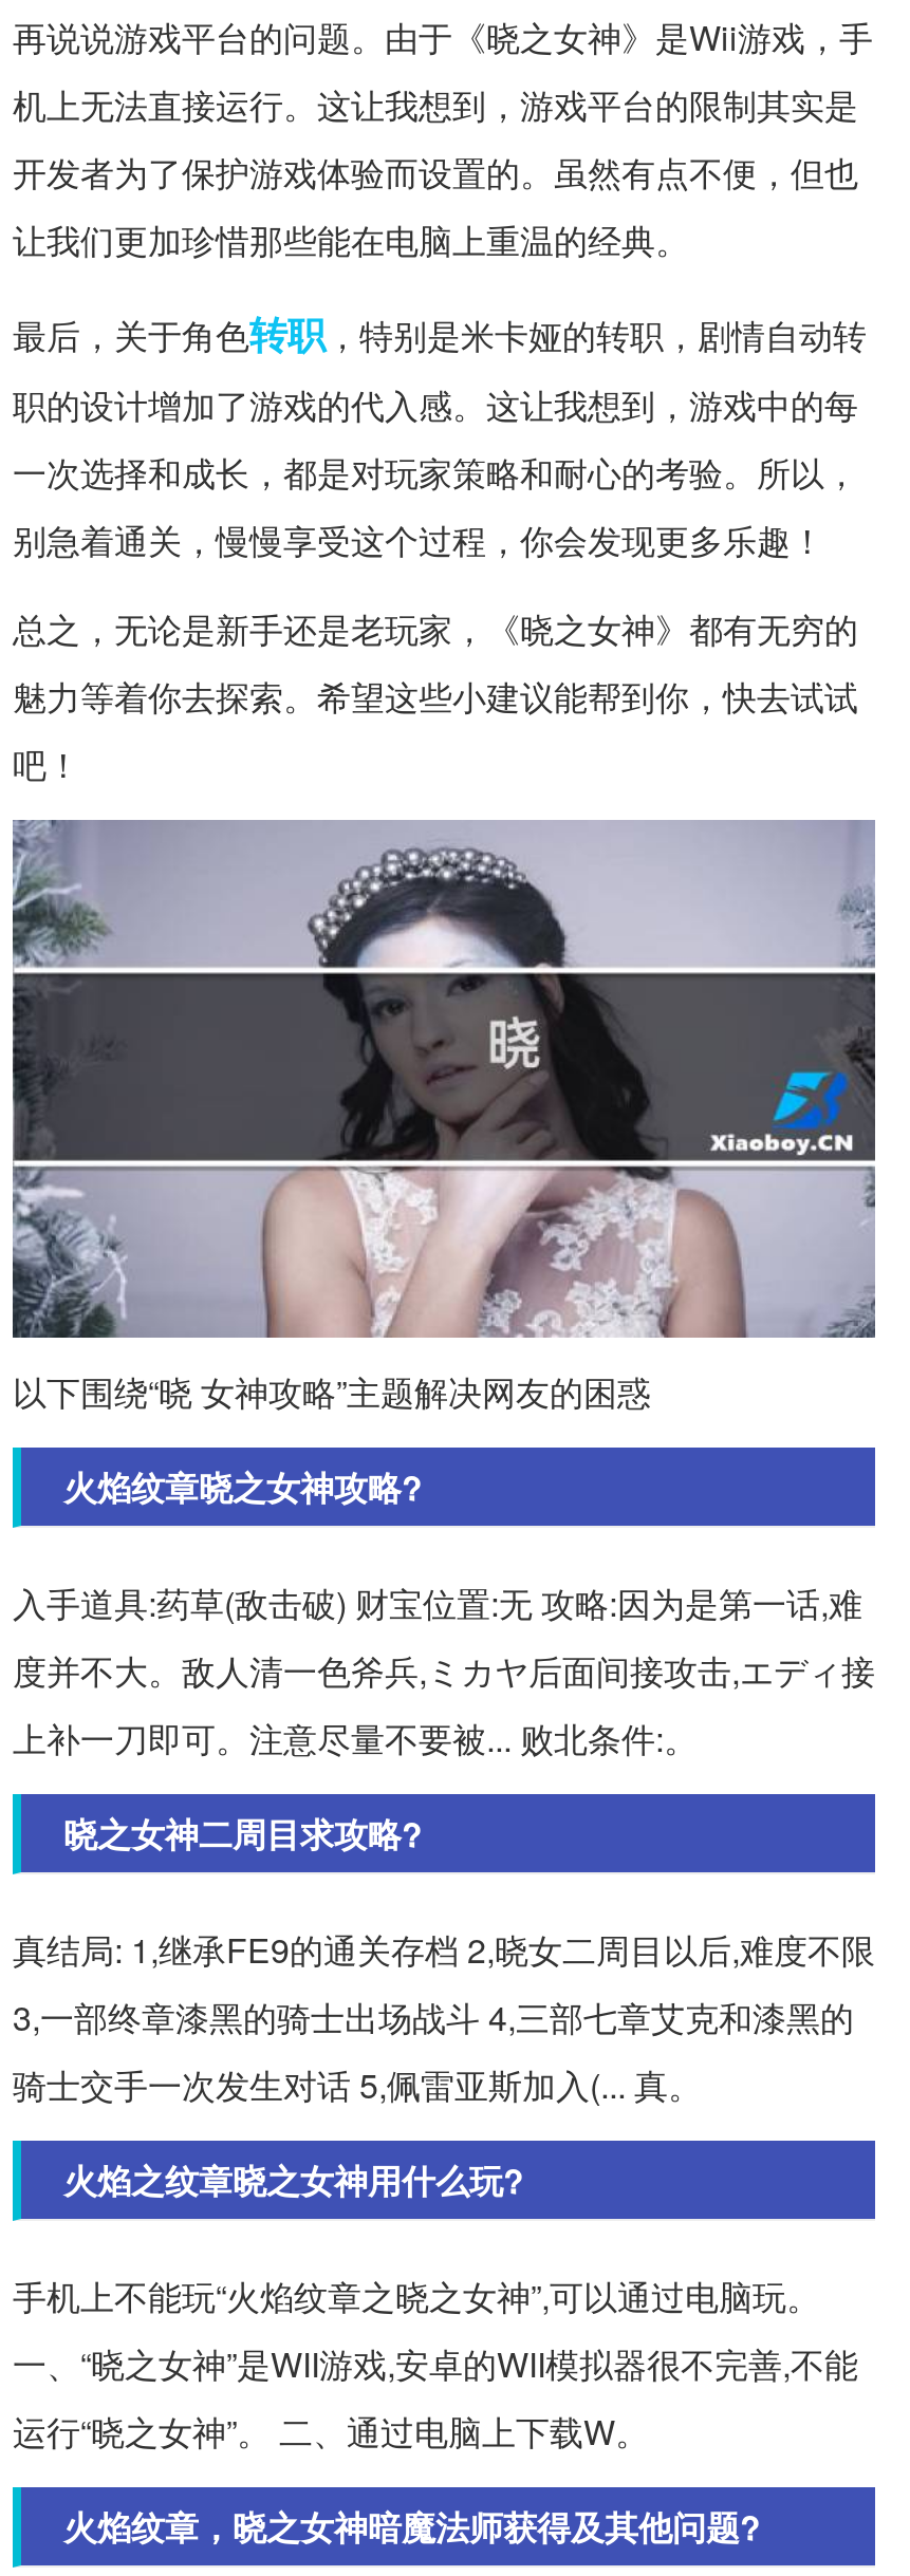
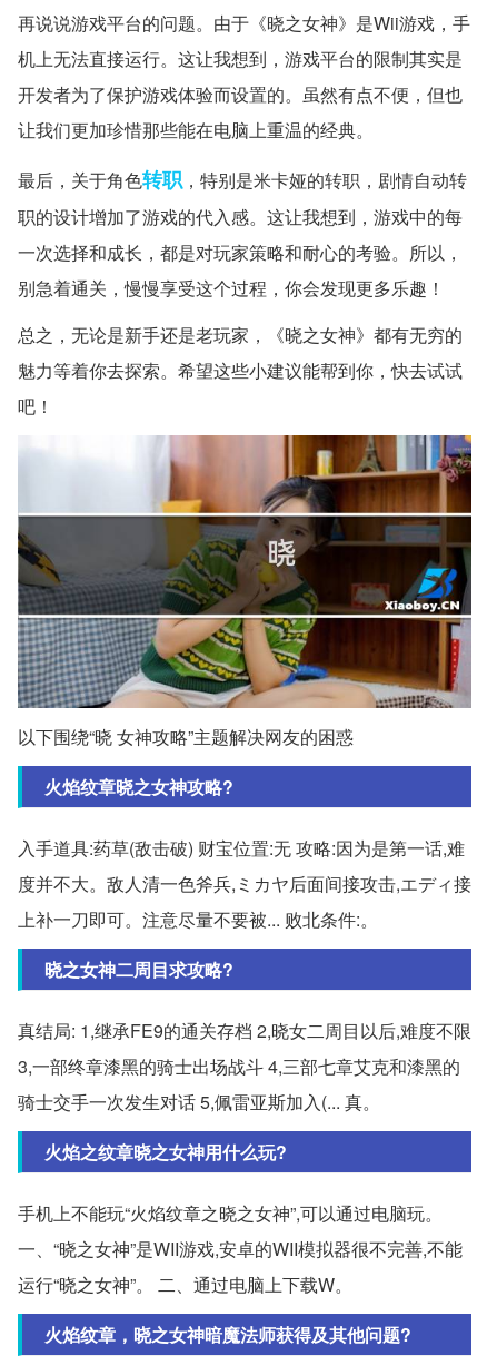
[11,818,877,1338] [image] -> [18,434,473,708] [image]

